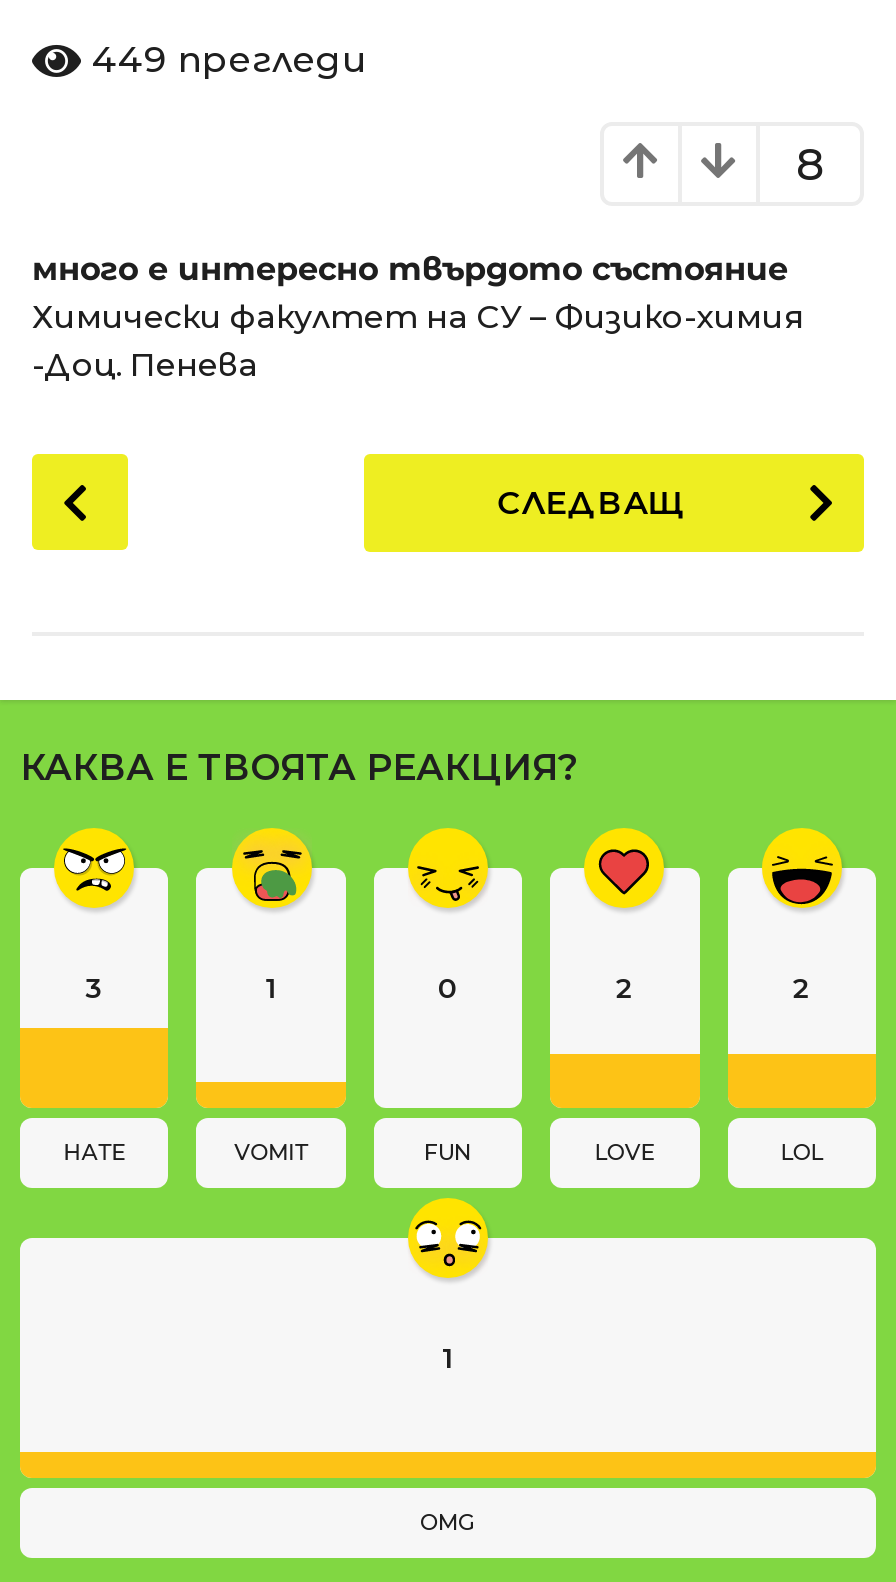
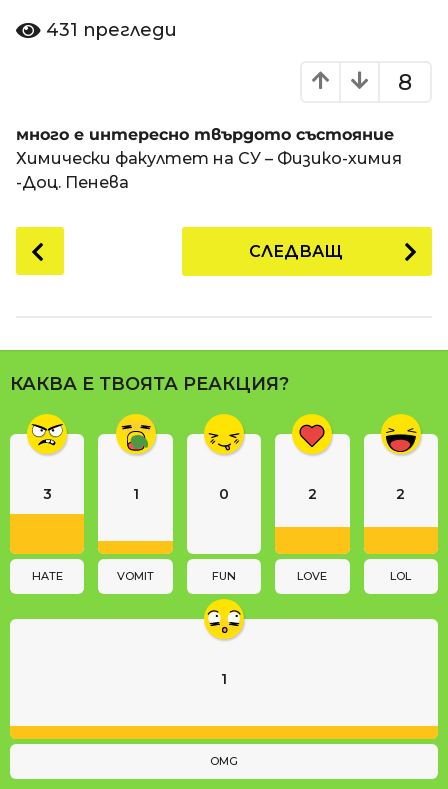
[92,37,366,81] 449 прегледи -> [46,19,177,41] 431 прегледи

